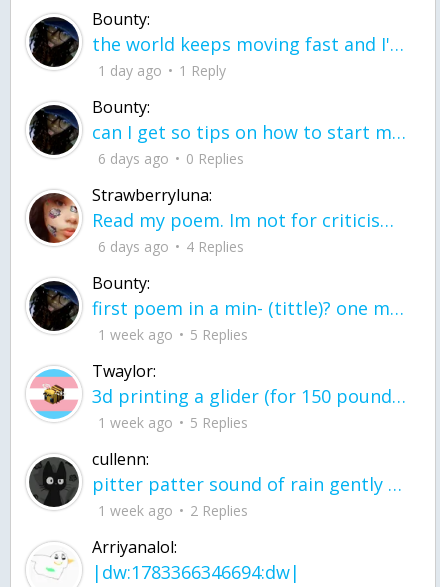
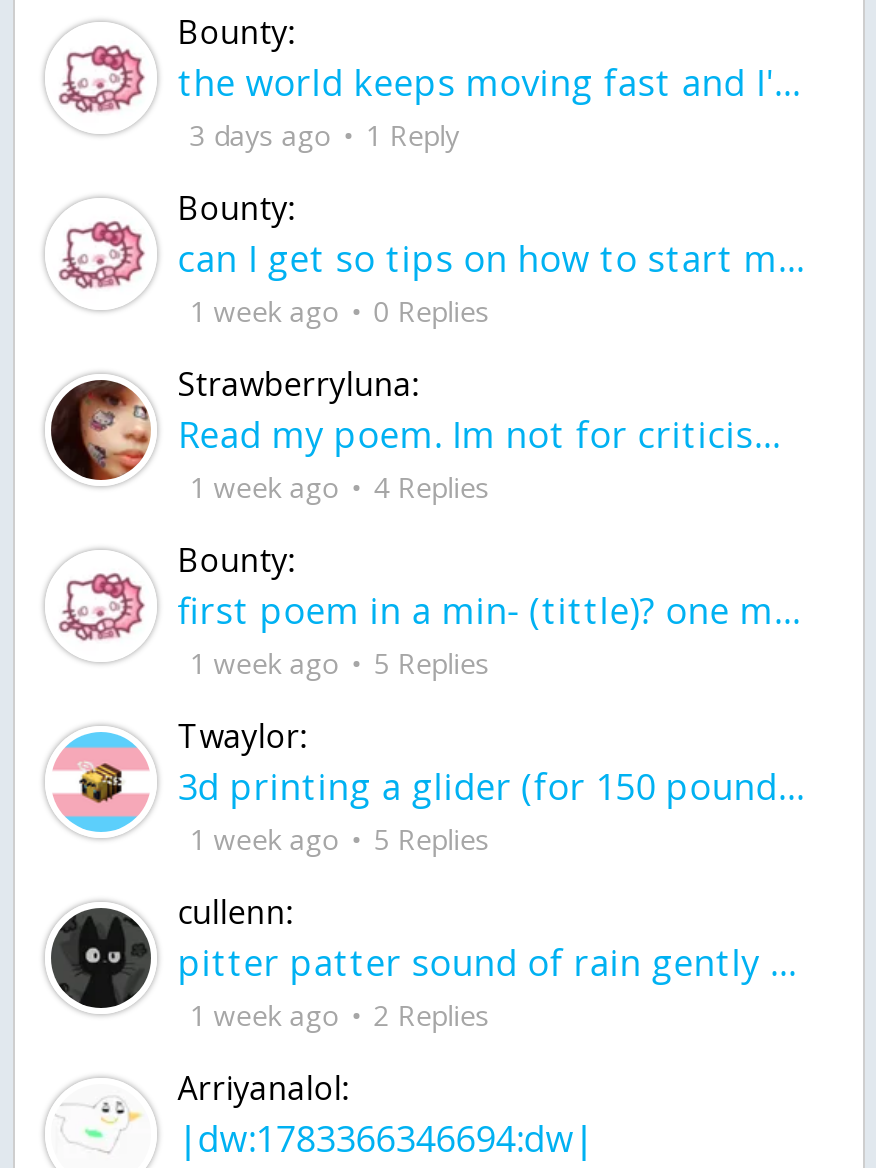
[28,16,226,80] [image] | 1 day ago 1 Reply -> [51,28,459,154] [image] | 3 days ago 1 Reply
[28,104,244,168] [image] | 6 days ago 0 Replies -> [51,204,489,330] [image] | 1 week ago 0 Replies
[98,237,244,256] 6 days ago 4 Replies -> [189,468,489,506] 1 week ago 4 Replies
[28,280,80,332] [image] -> [51,556,151,656] [image]

